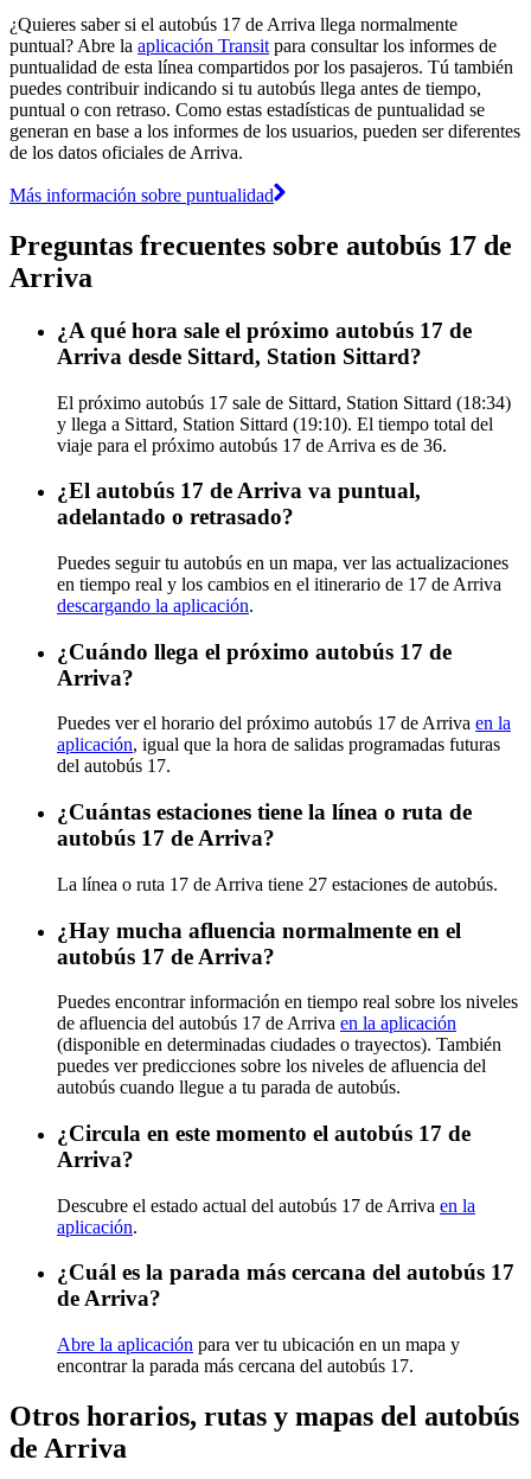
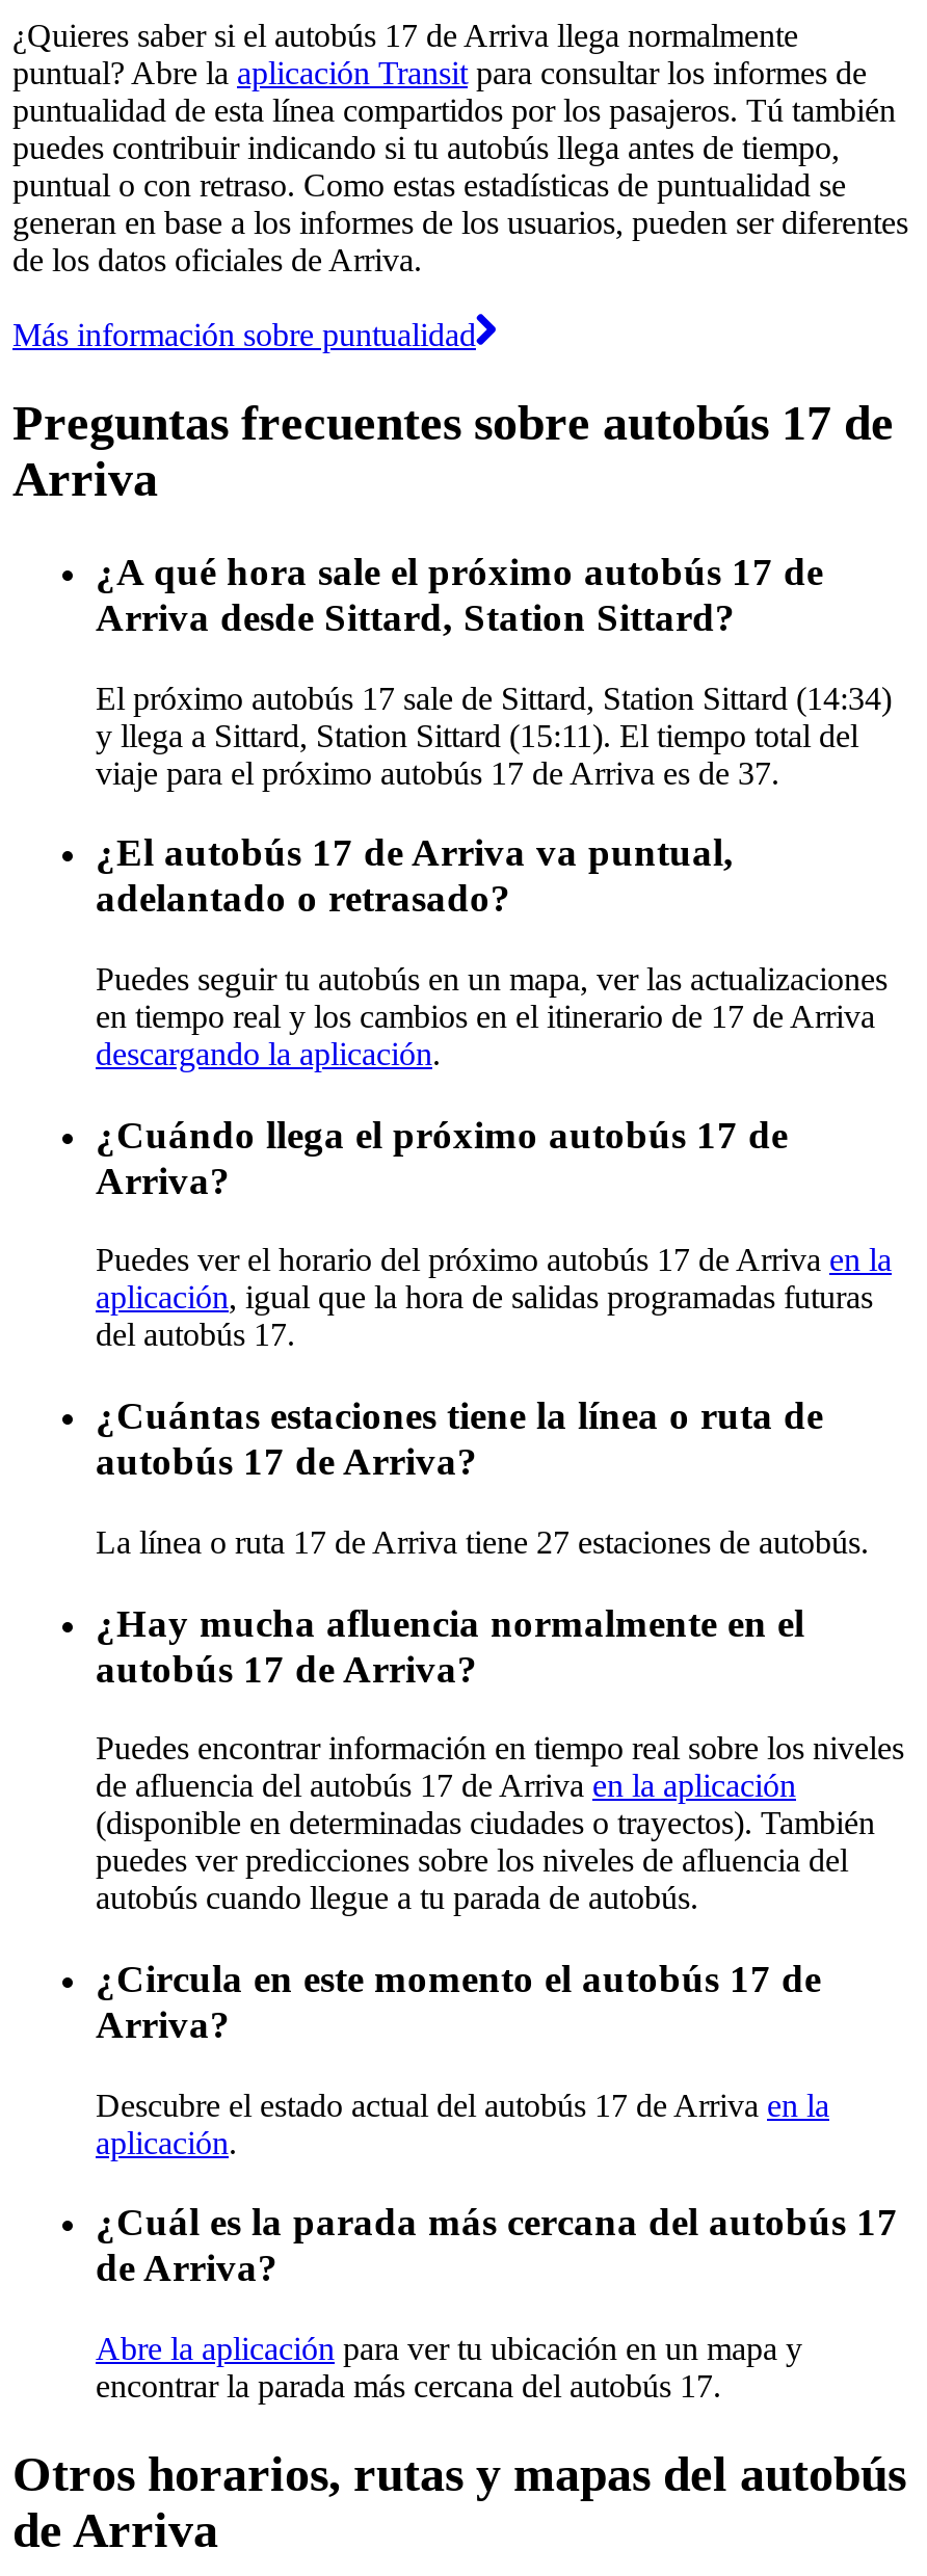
[57,392,511,412] El próximo autobús 17 sale de Sittard, Station Sittard (18:34) -> [96,680,892,715] El próximo autobús 17 sale de Sittard, Station Sittard (14:34)
[57,413,493,434] y llega a Sittard, Station Sittard (19:10). El tiempo total del -> [96,717,858,752] y llega a Sittard, Station Sittard (15:11). El tiempo total del
[57,435,447,455] viaje para el próximo autobús 17 de Arriva es de 36. -> [96,754,779,790] viaje para el próximo autobús 17 de Arriva es de 37.

